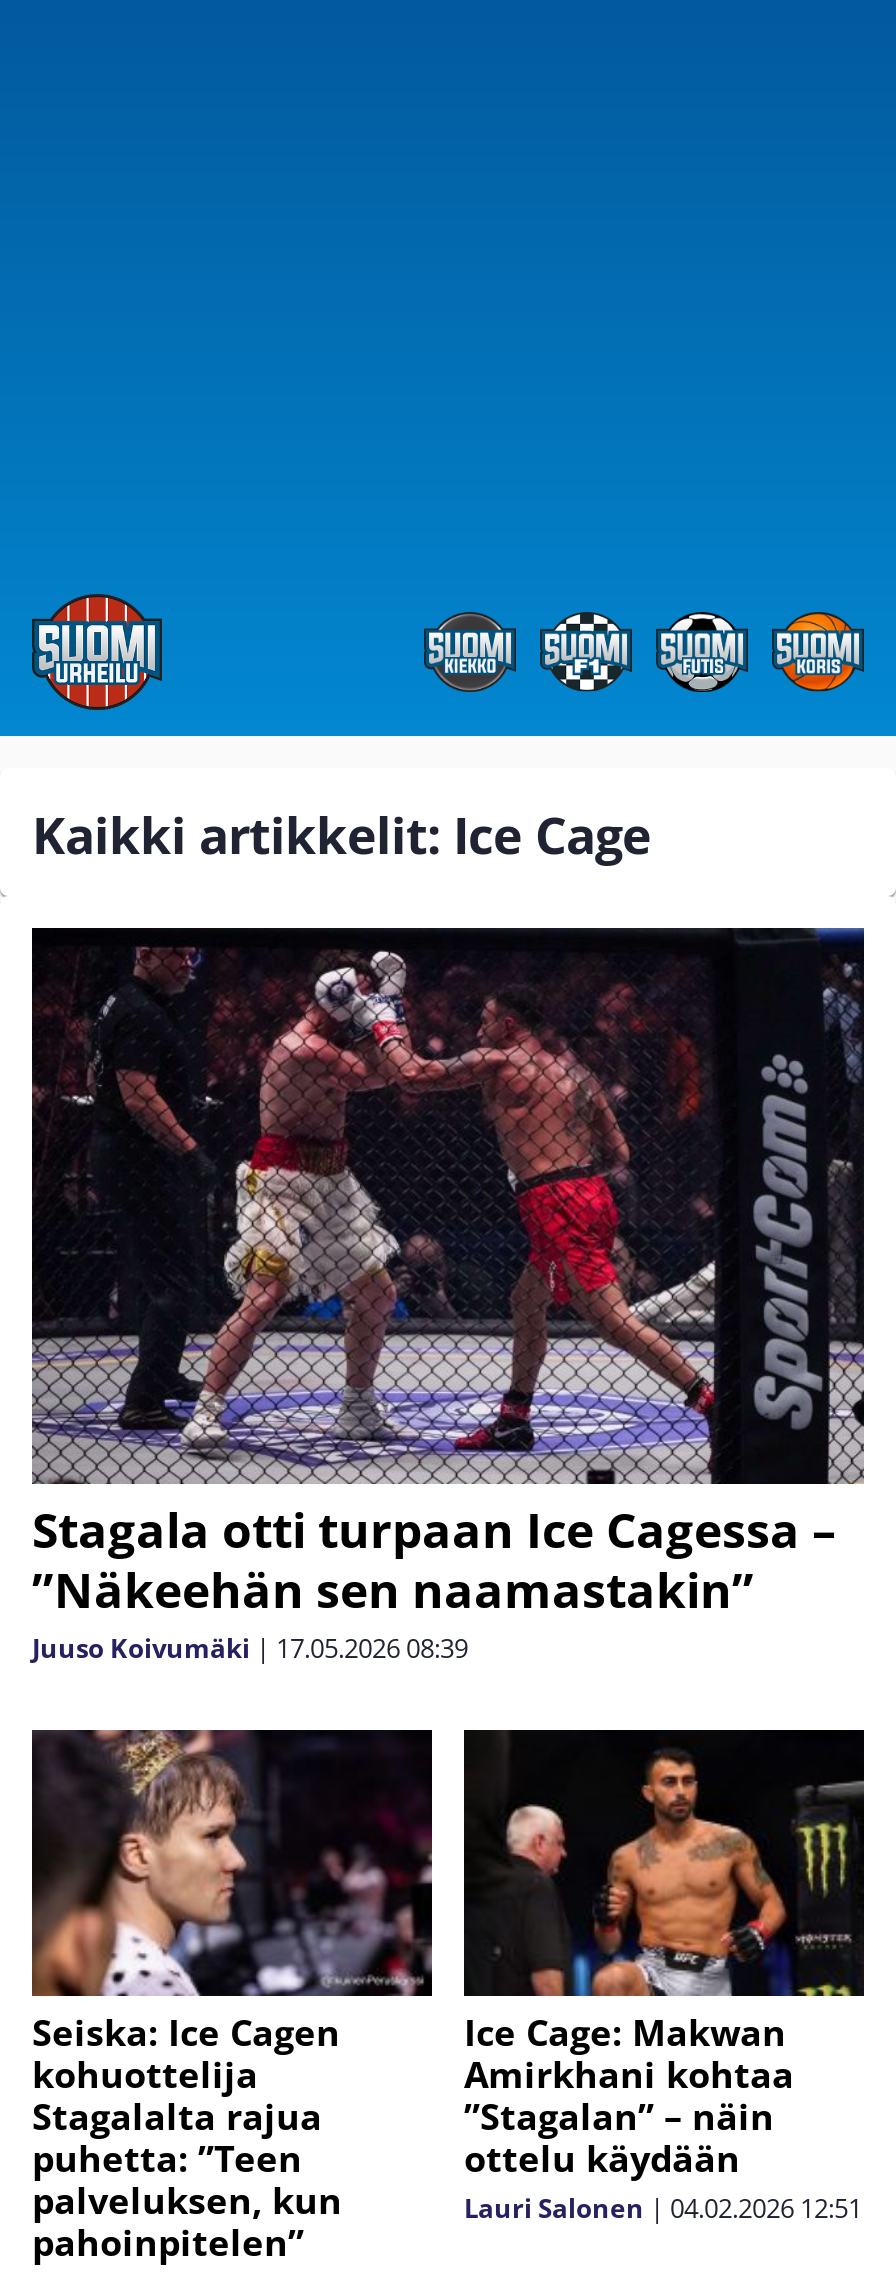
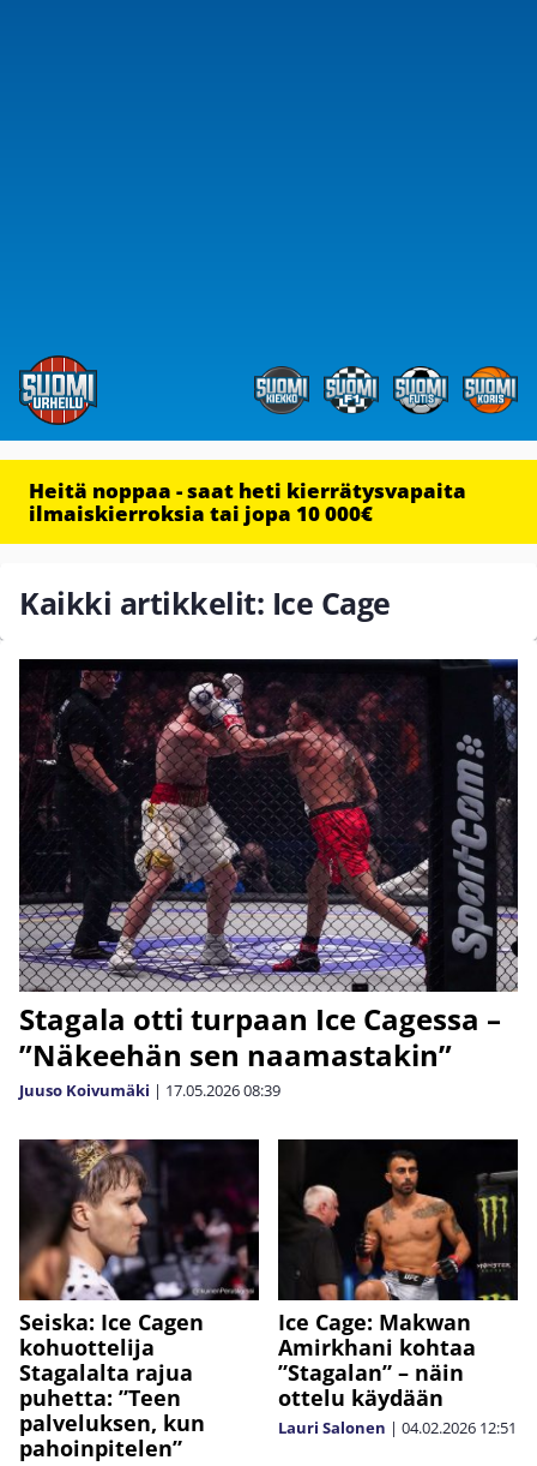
none -> [29,477,466,527] Heitä noppaa - saat heti kierrätysvapaita | ilmaiskierroksia tai jopa 10 000€

